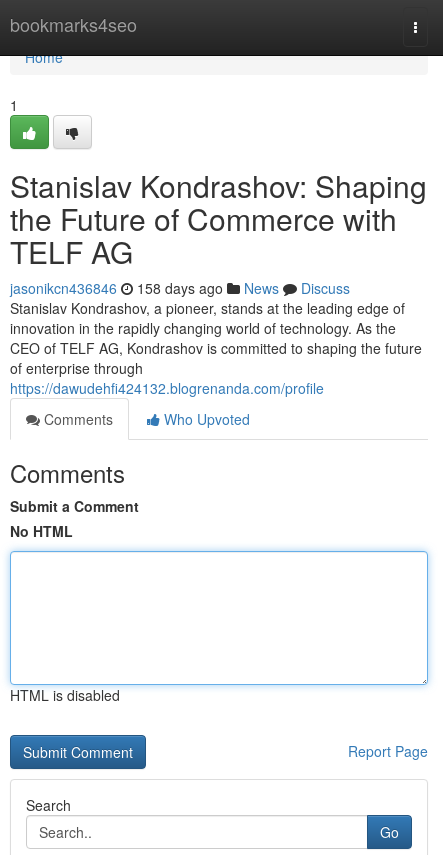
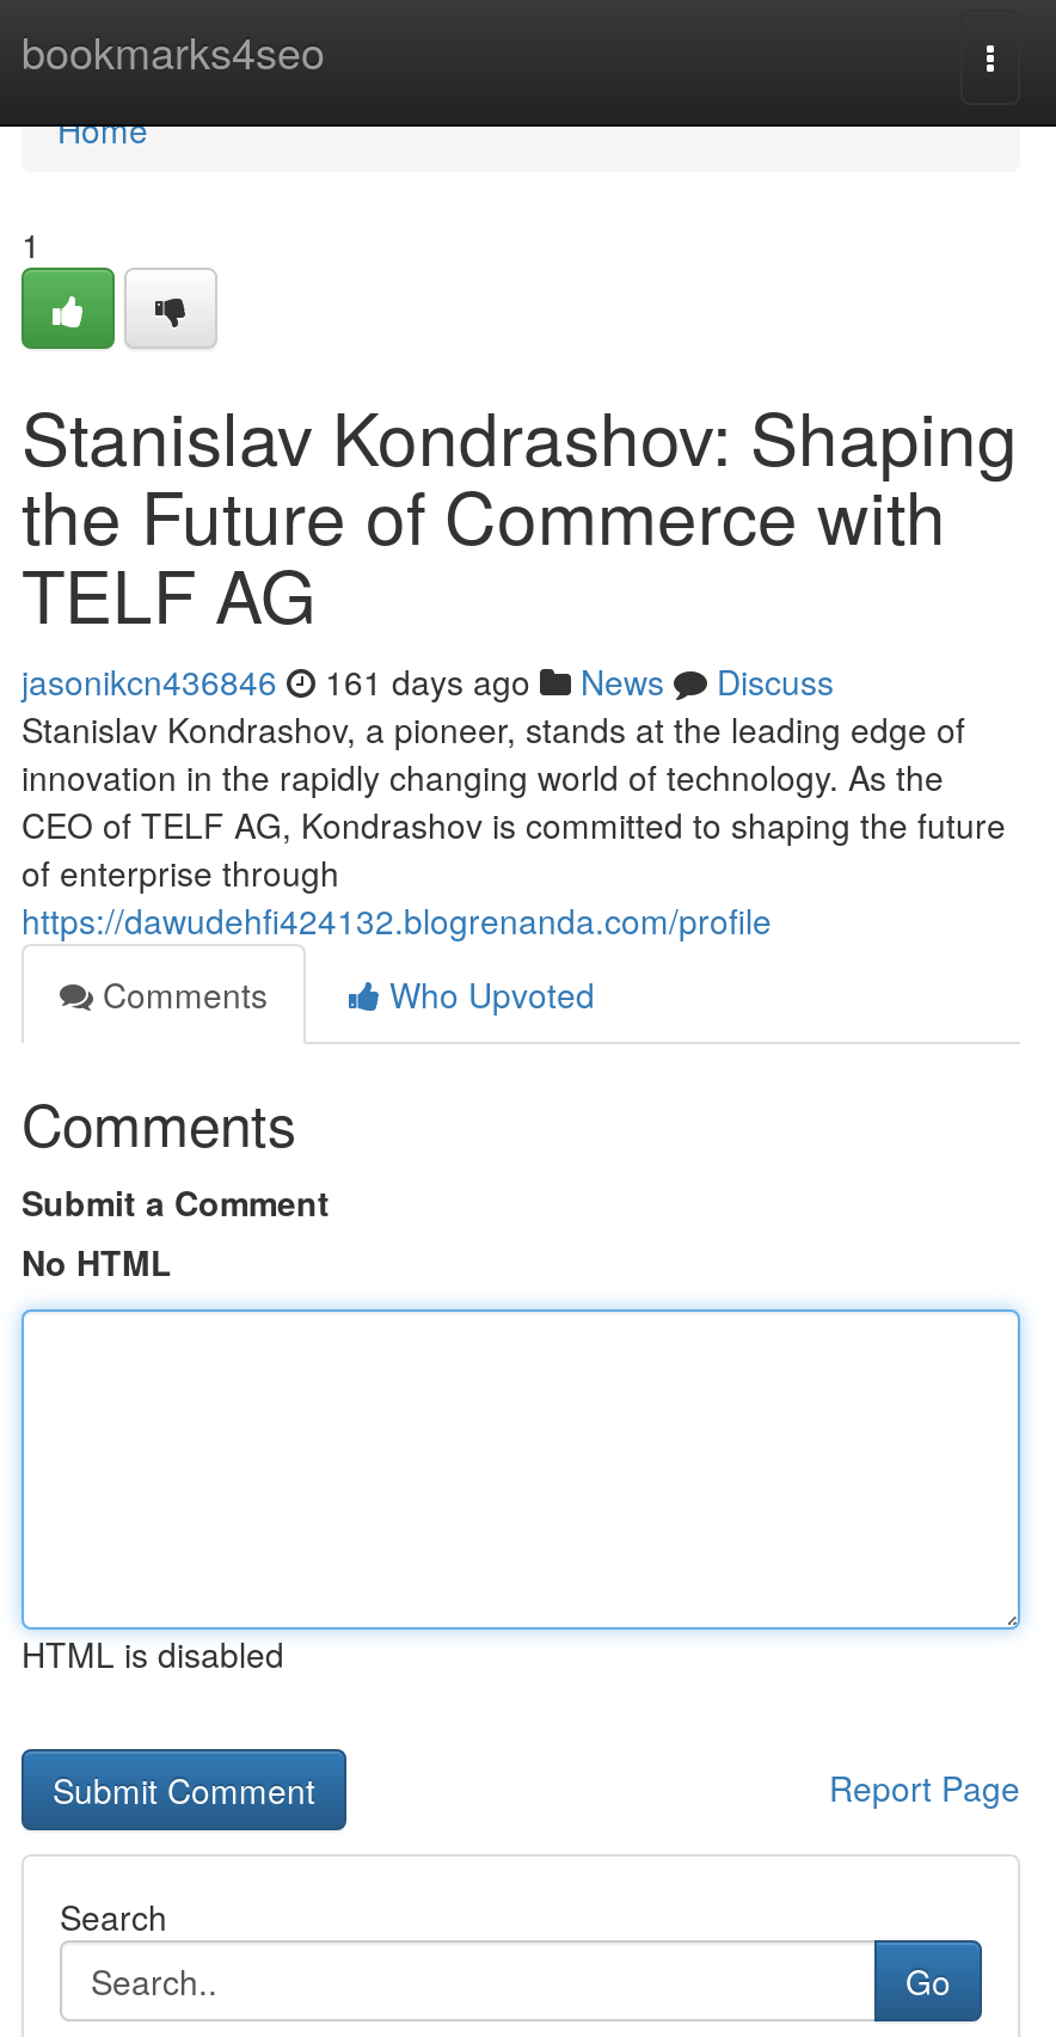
[10,278,350,298] jasonikcn436846 158 days ago News Discuss -> [22,657,834,705] jasonikcn436846 161 days ago News Discuss

